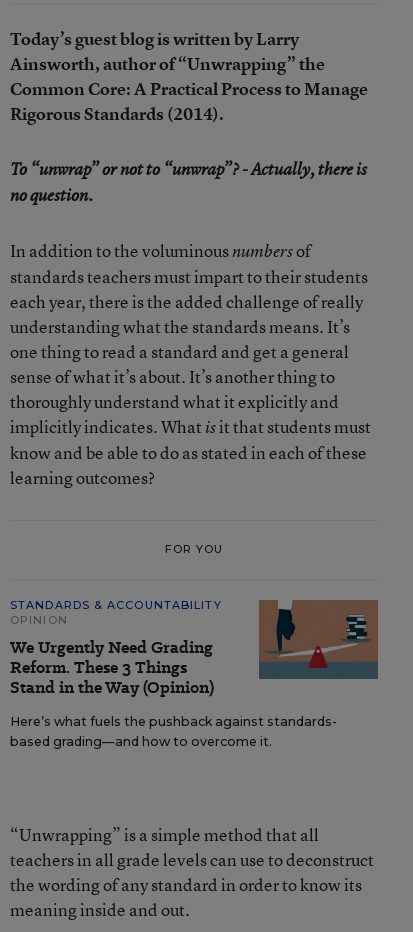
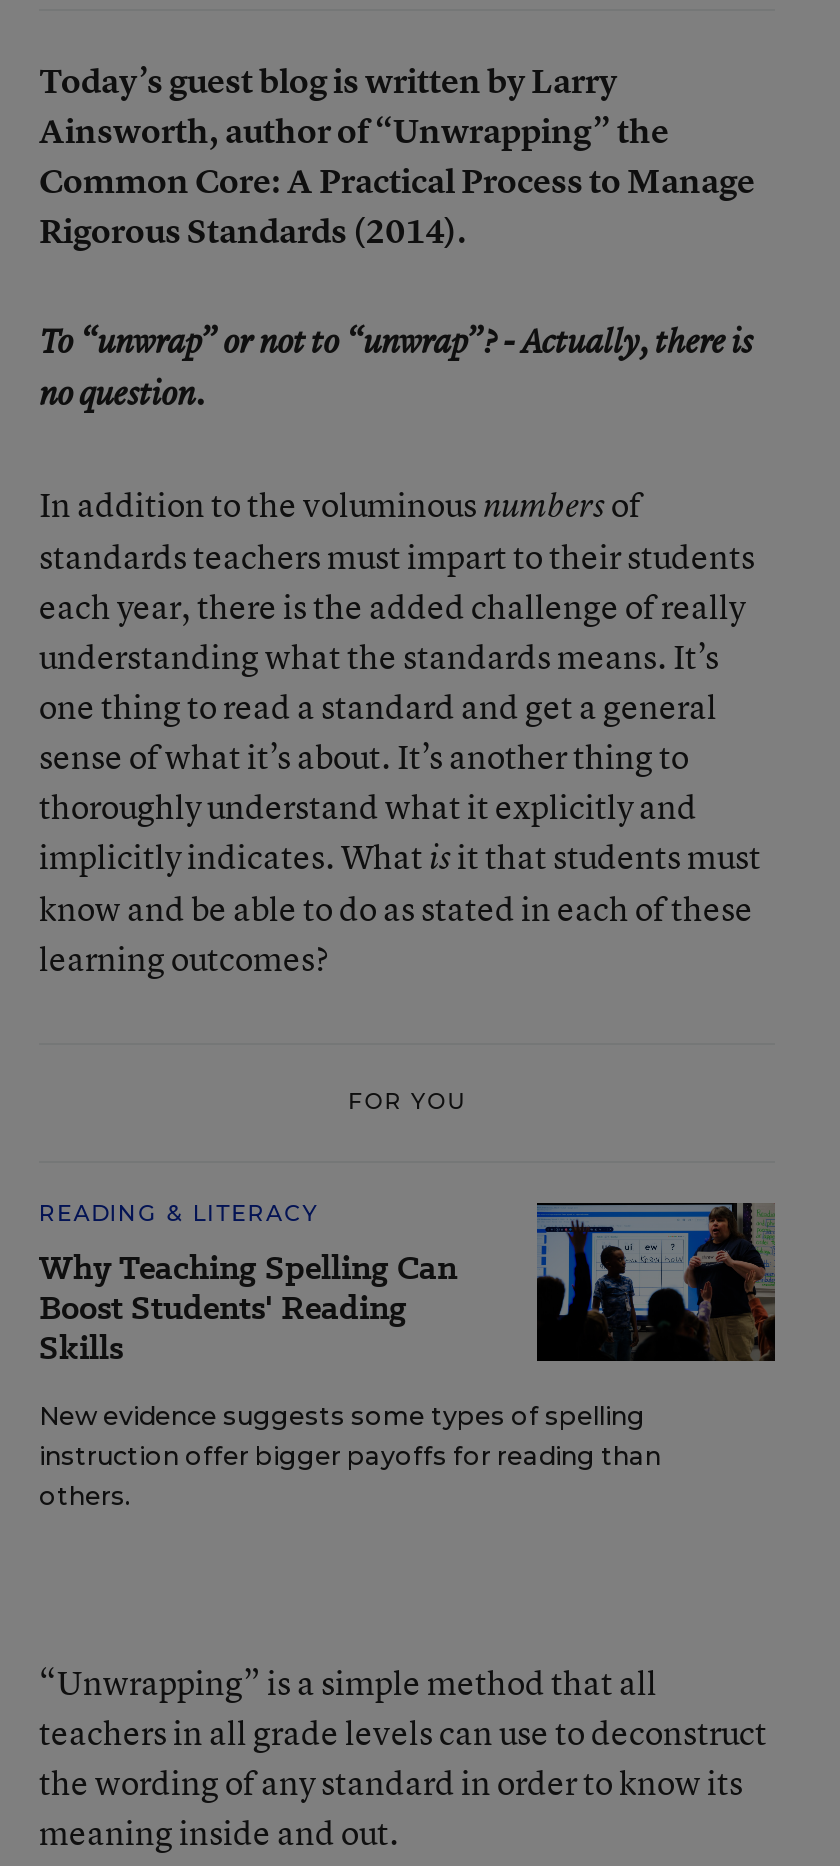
[10,598,222,699] STANDARDS & ACCOUNTABILITY | OPINION | We Urgently Need Grading | Reform. These 3 Things | Stand in the Way (Opinion) -> [39,1198,457,1370] READING & LITERACY | Why Teaching Spelling Can | Boost Students' Reading | Skills
[10,599,379,749] [image] | Here’s what fuels the pushback against standards- | based grading—and how to overcome it. -> [39,1201,777,1510] [image] | New evidence suggests some types of spelling | instruction offer bigger payoffs for reading than | others.

